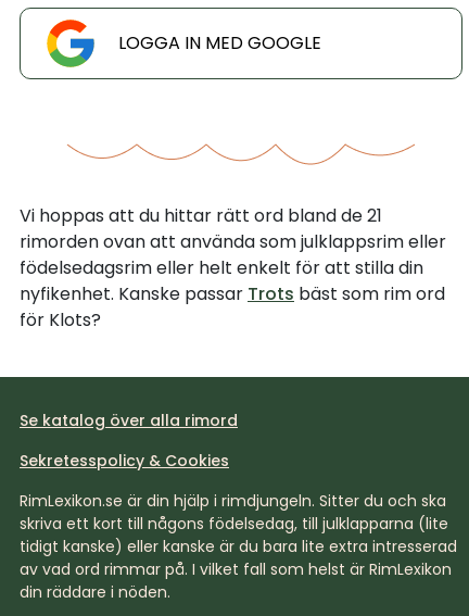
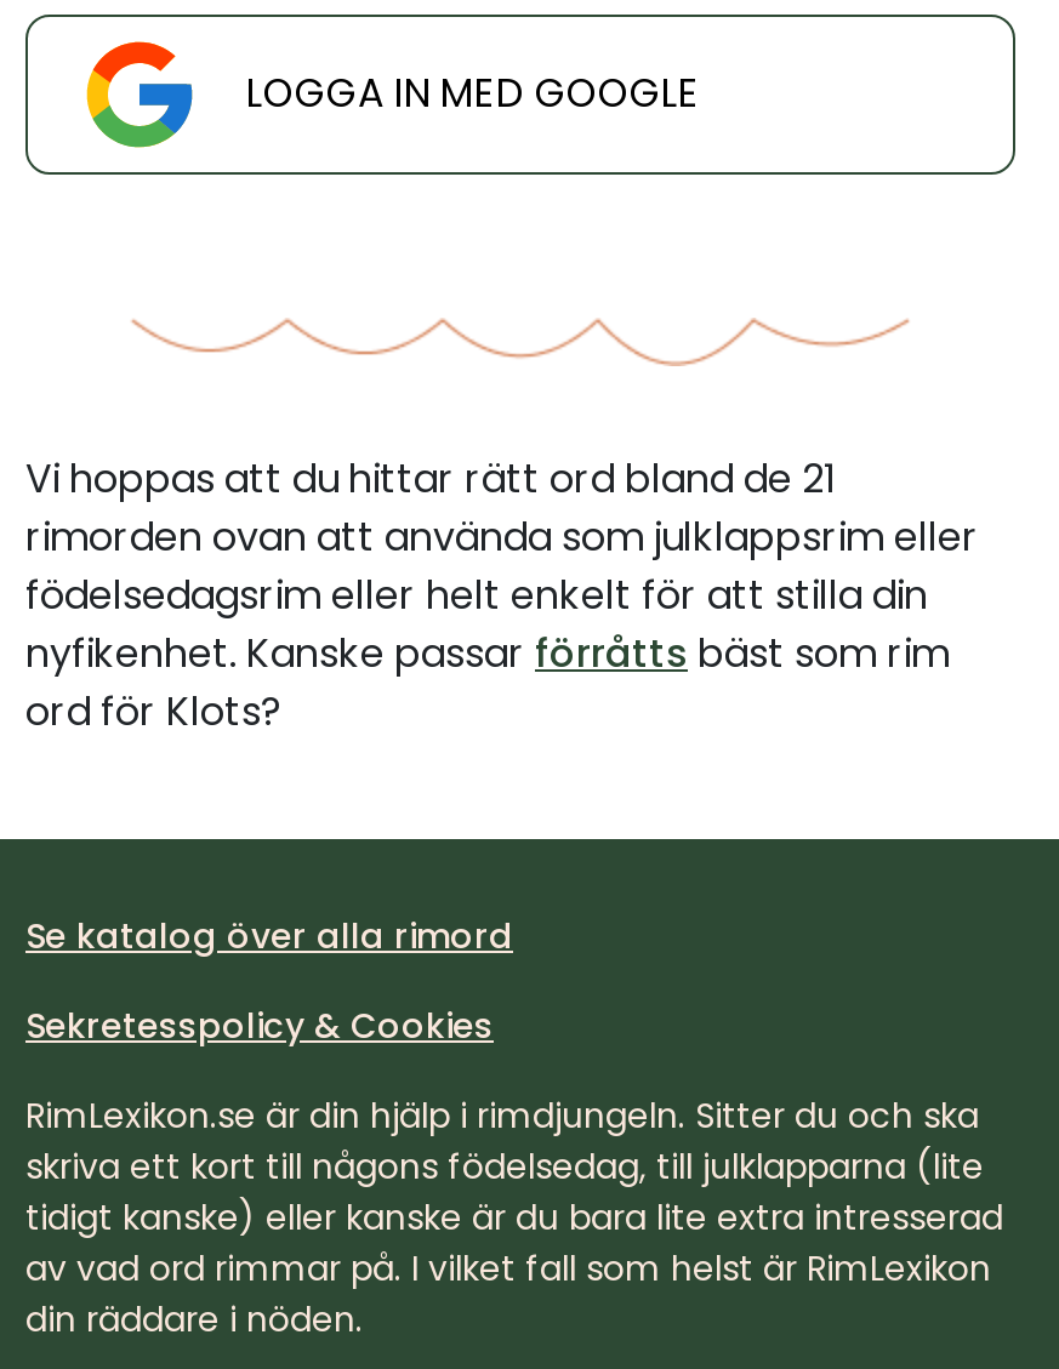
[20,281,445,332] nyfikenhet. Kanske passar Trots bäst som rim ord | för Klots? -> [25,626,950,740] nyfikenhet. Kanske passar förråtts bäst som rim | ord för Klots?

